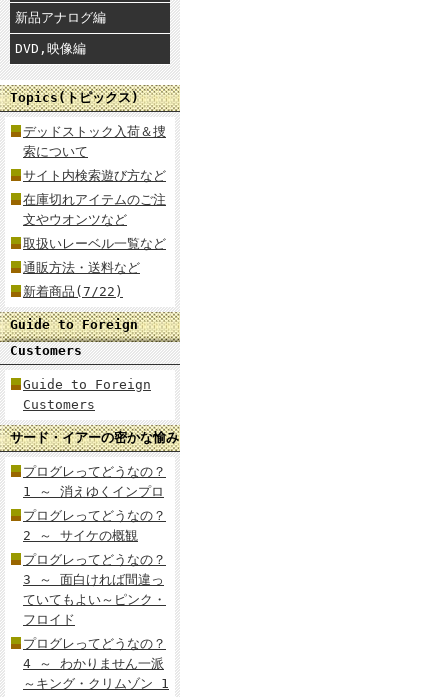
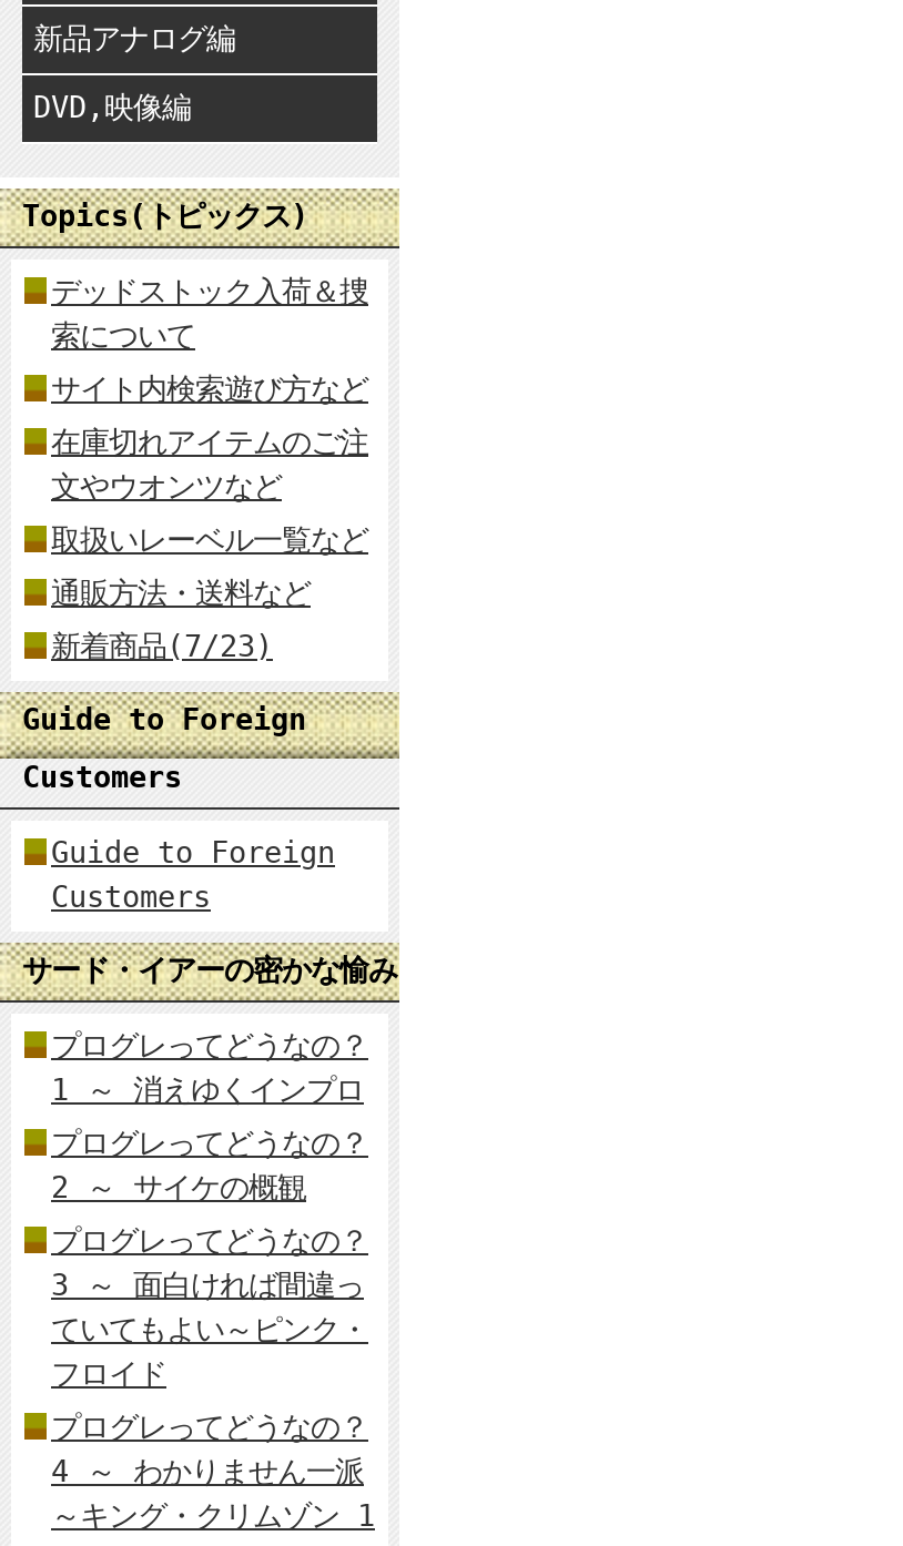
[23,284,123,299] 新着商品(7/22) -> [51,630,273,663] 新着商品(7/23)

